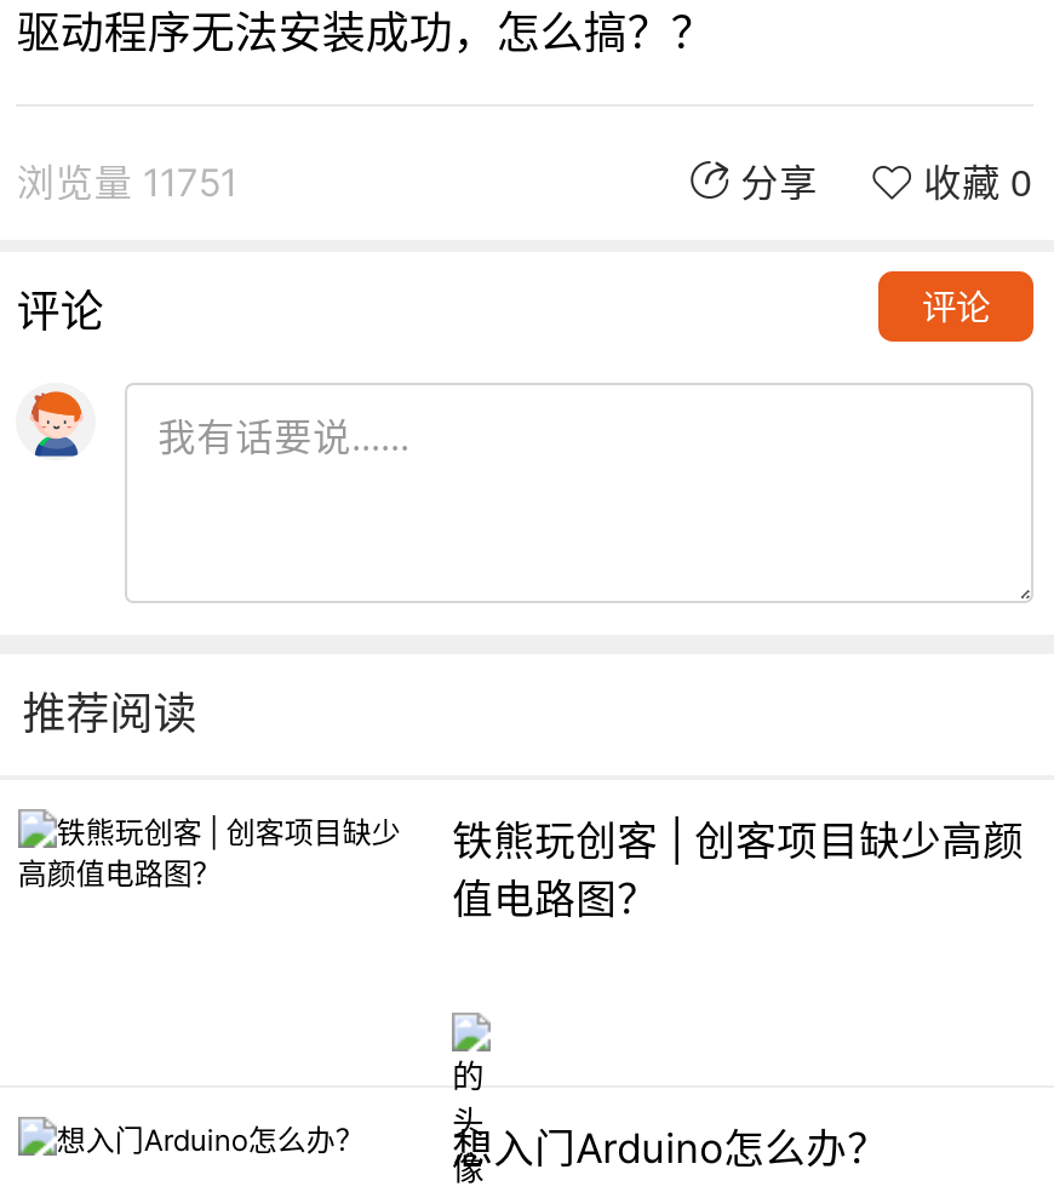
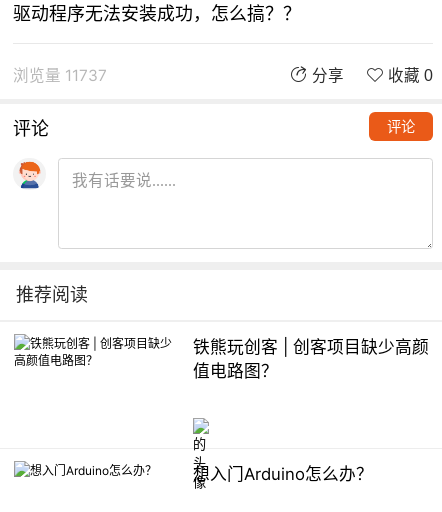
[16,160,237,206] 浏览量 11751 -> [13,66,107,85] 浏览量 11737

